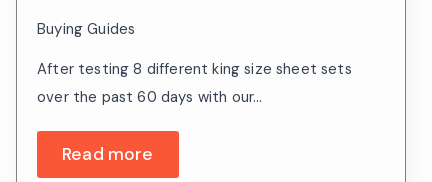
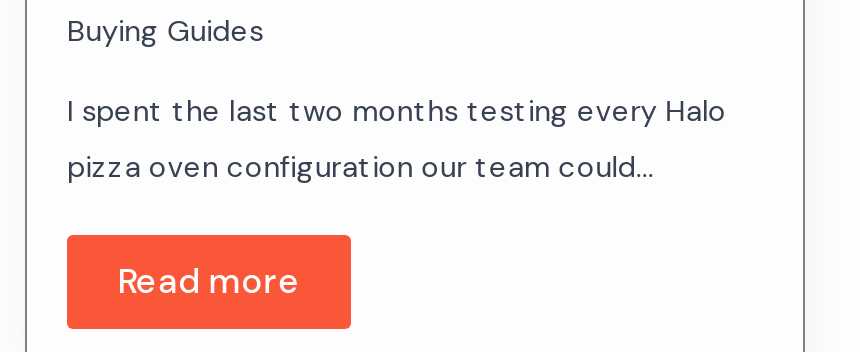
[37,59,352,107] After testing 8 different king size sheet sets | over the past 60 days with our… -> [67,91,727,187] I spent the last two months testing every Halo | pizza oven configuration our team could…

